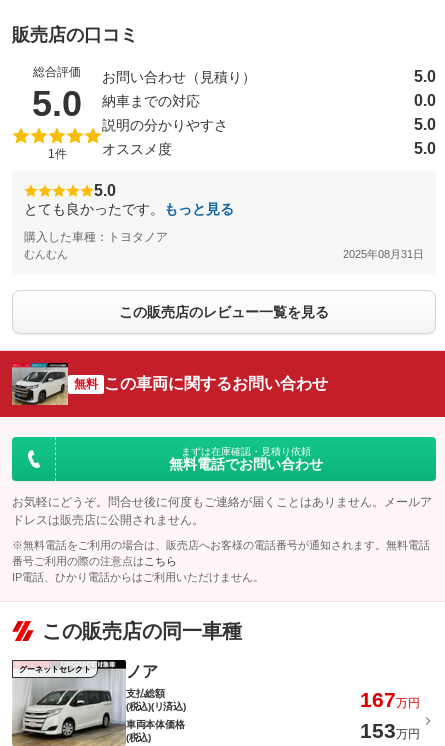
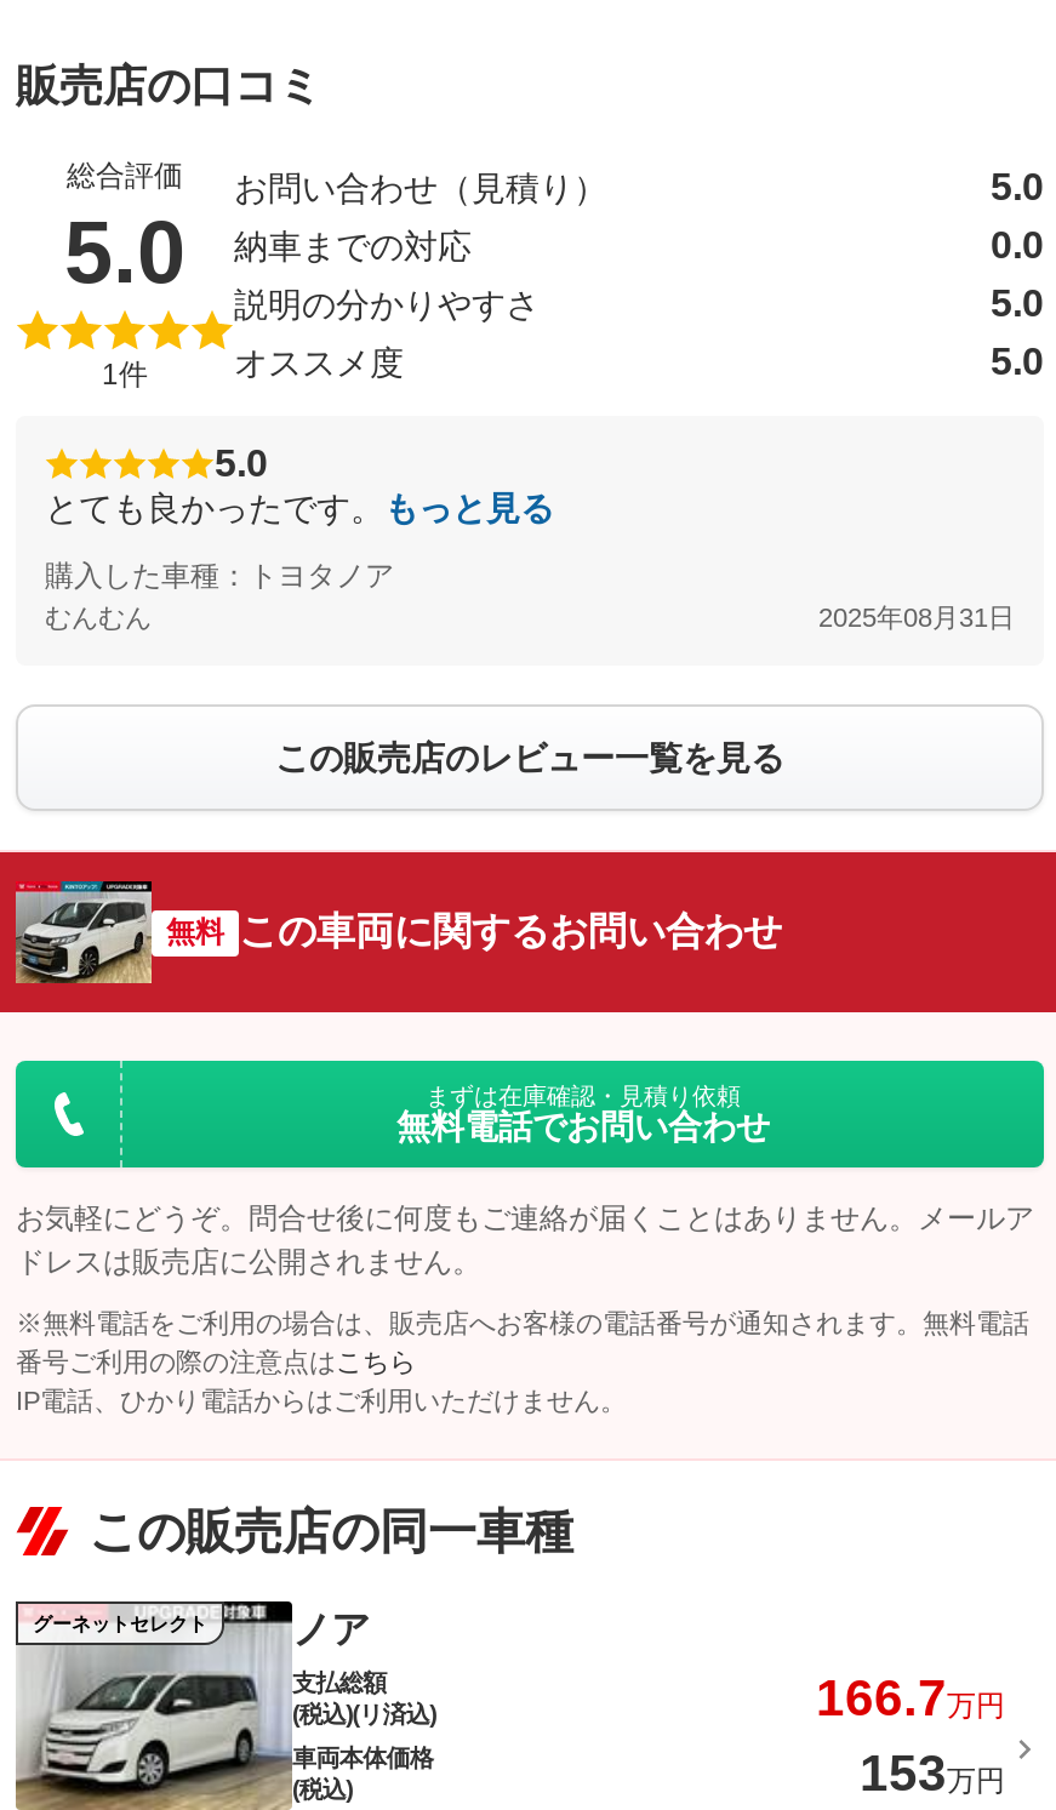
[360,688,420,711] 167万円 -> [816,1669,1005,1725] 166.7万円

